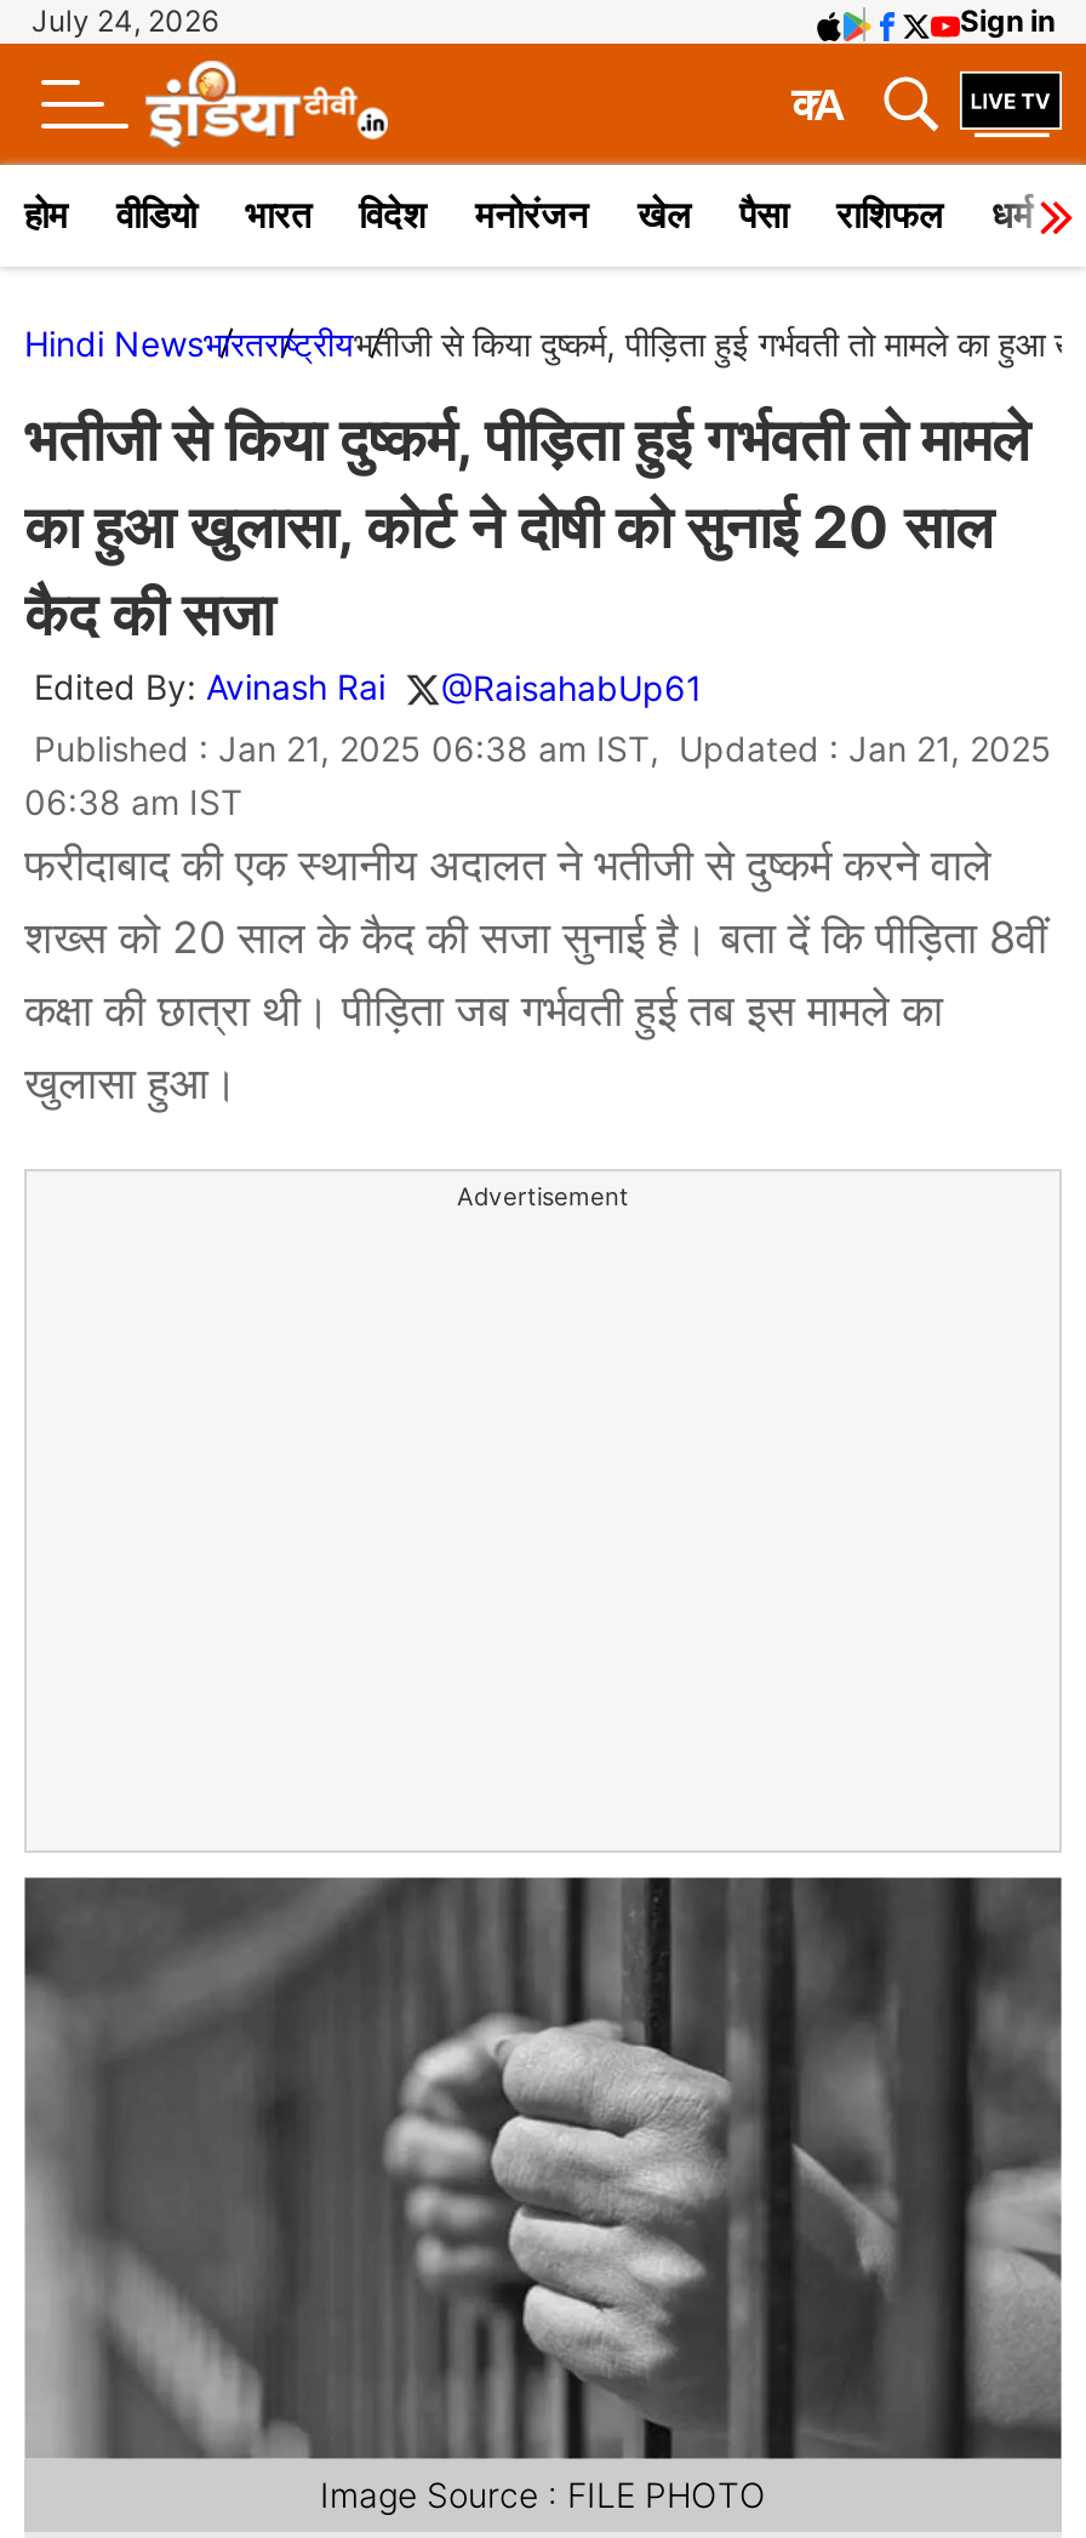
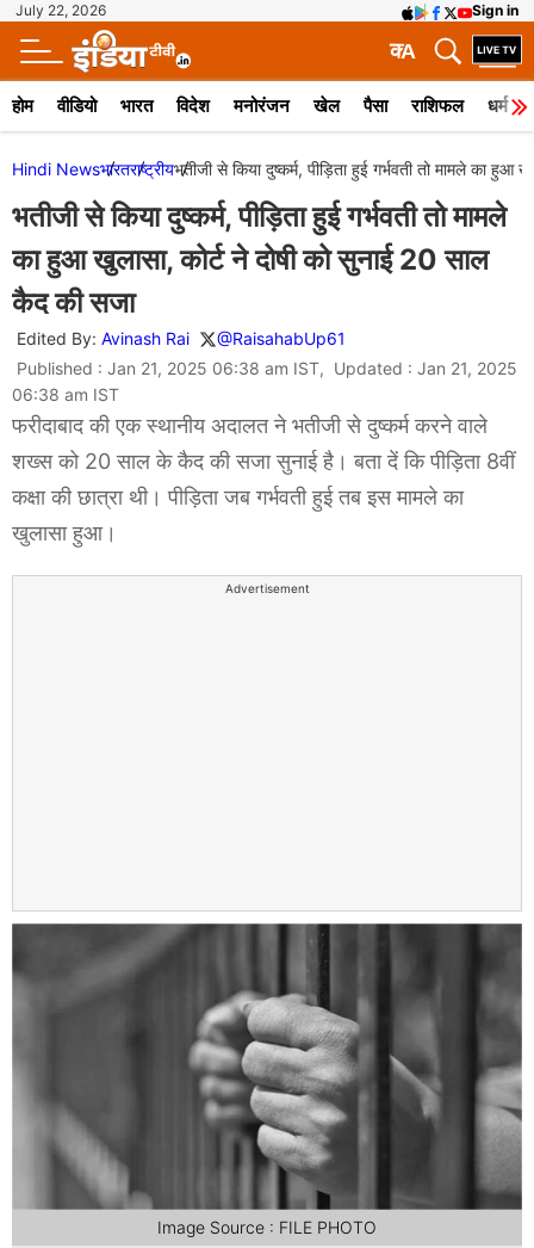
[32,2,218,39] July 24, 2026 -> [15,1,106,19] July 22, 2026

